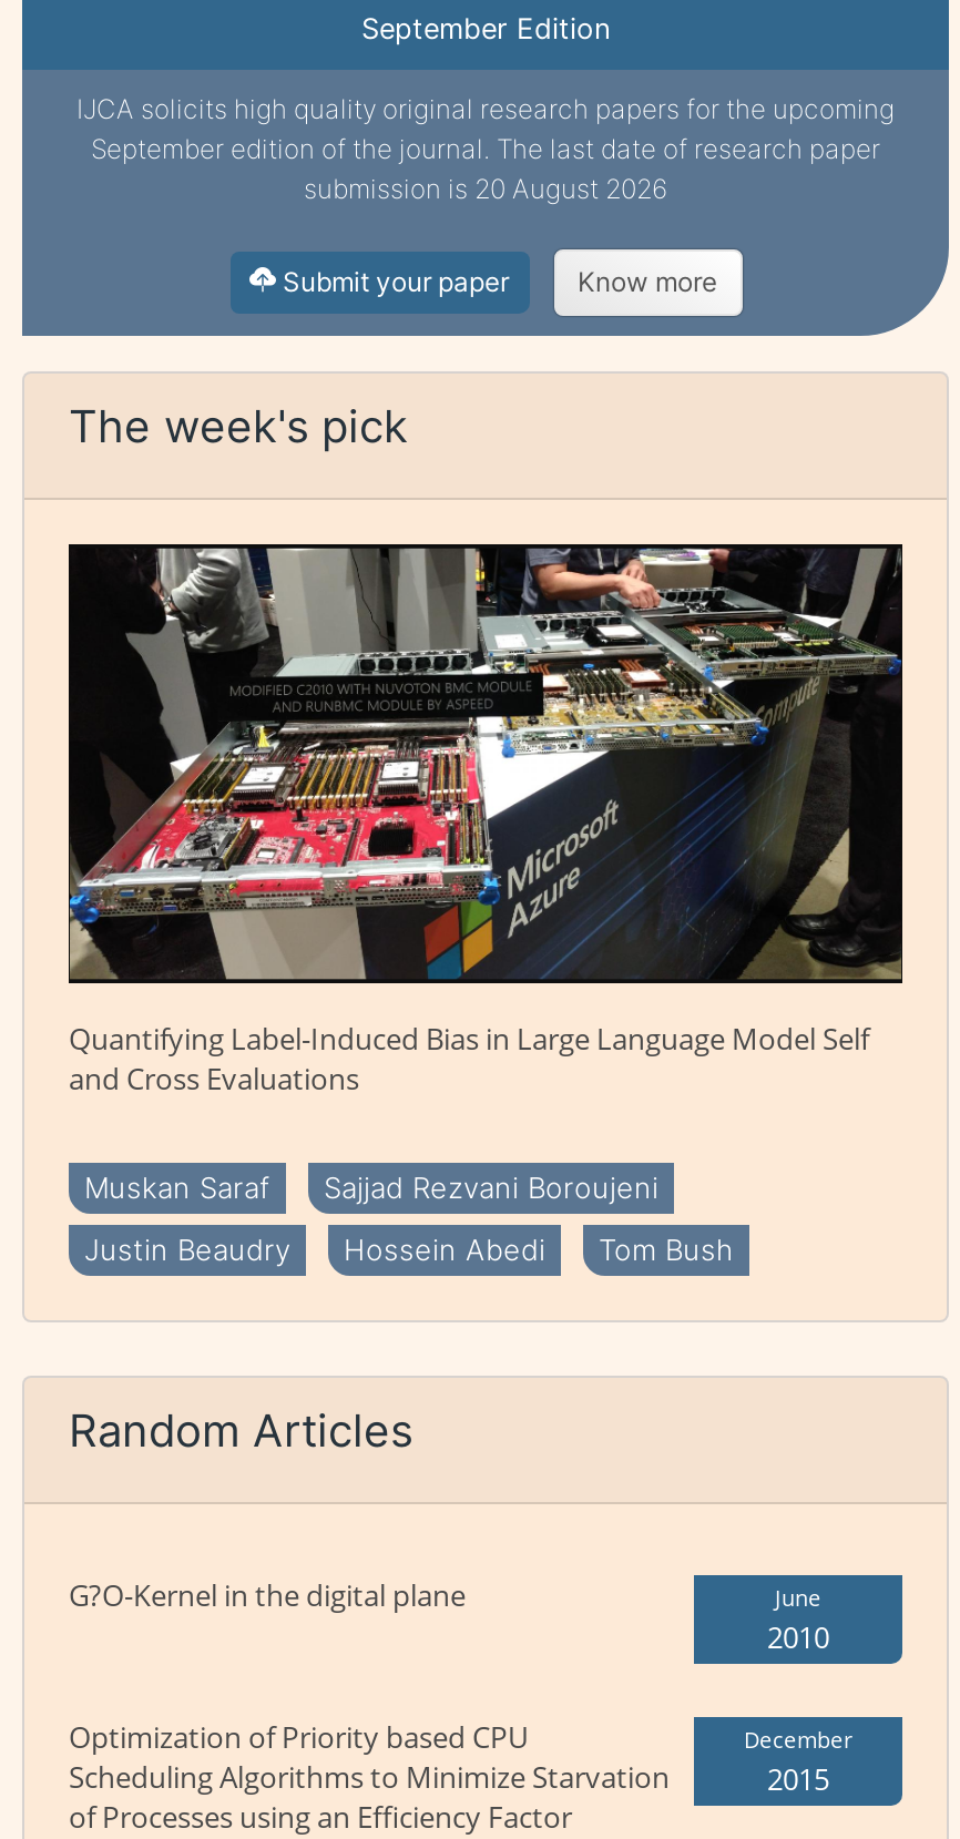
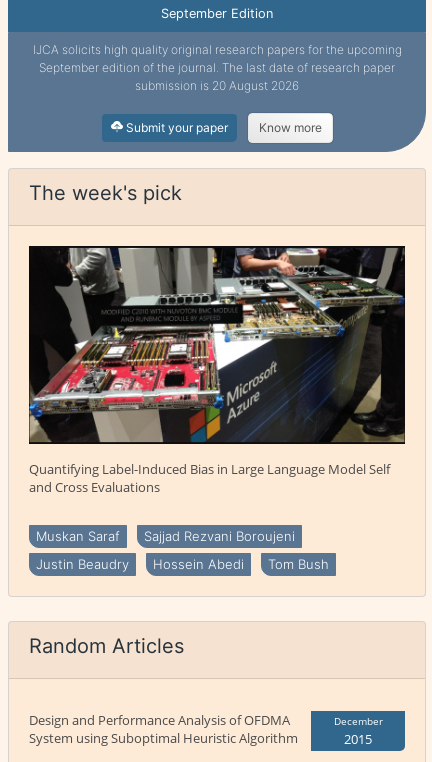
[69,1576,829,1837] G?O-Kernel in the digital plane | June | 2010 | Optimization of Priority based CPU | Scheduling Algorithms to Minimize Starvation | of Processes using an Efficiency Factor -> [29,711,298,747] Design and Performance Analysis of OFDMA | System using Suboptimal Heuristic Algorithm

